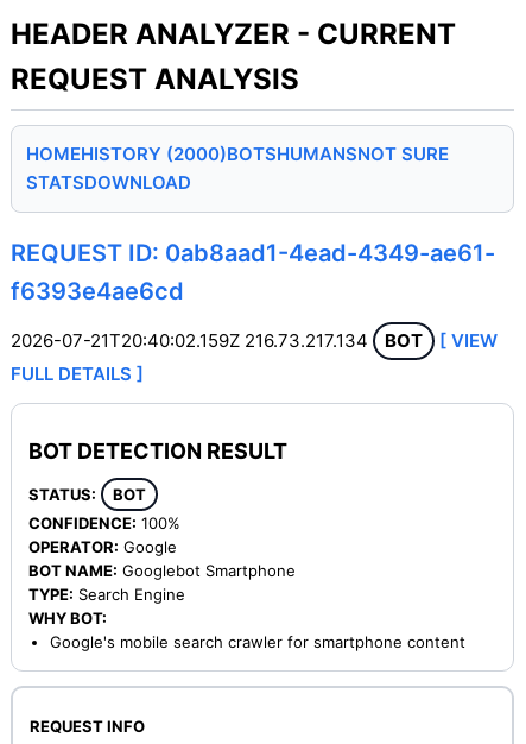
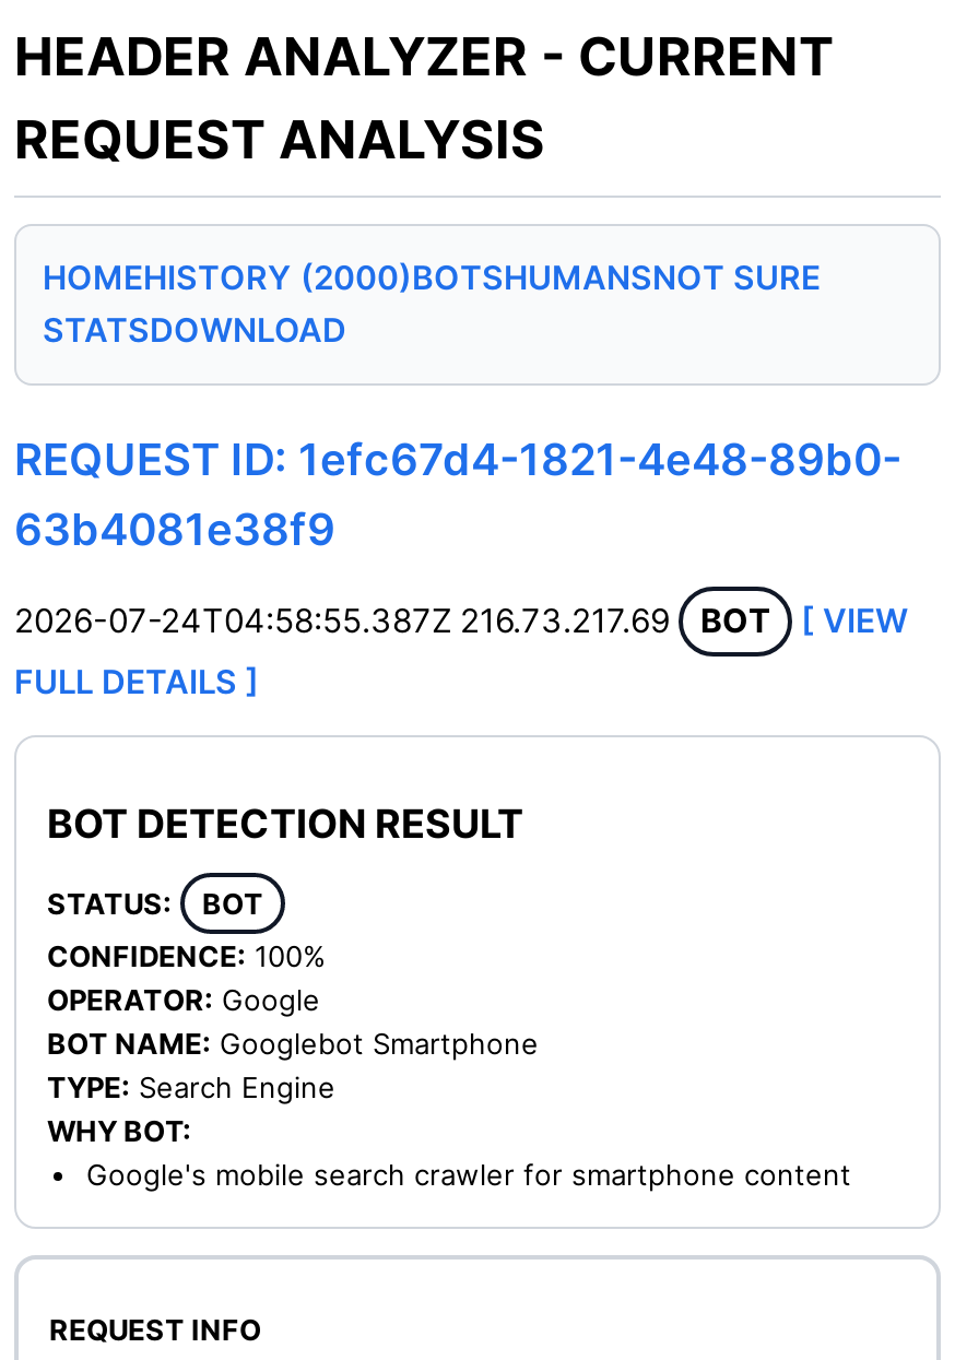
[11,239,495,305] REQUEST ID: 0ab8aad1-4ead-4349-ae61- | f6393e4ae6cd -> [14,434,901,556] REQUEST ID: 1efc67d4-1821-4e48-89b0- | 63b4081e38f9
[11,329,498,352] 2026-07-21T20:40:02.159Z 216.73.217.134 BOT [ VIEW -> [14,600,908,641] 2026-07-24T04:58:55.387Z 216.73.217.69 BOT [ VIEW

